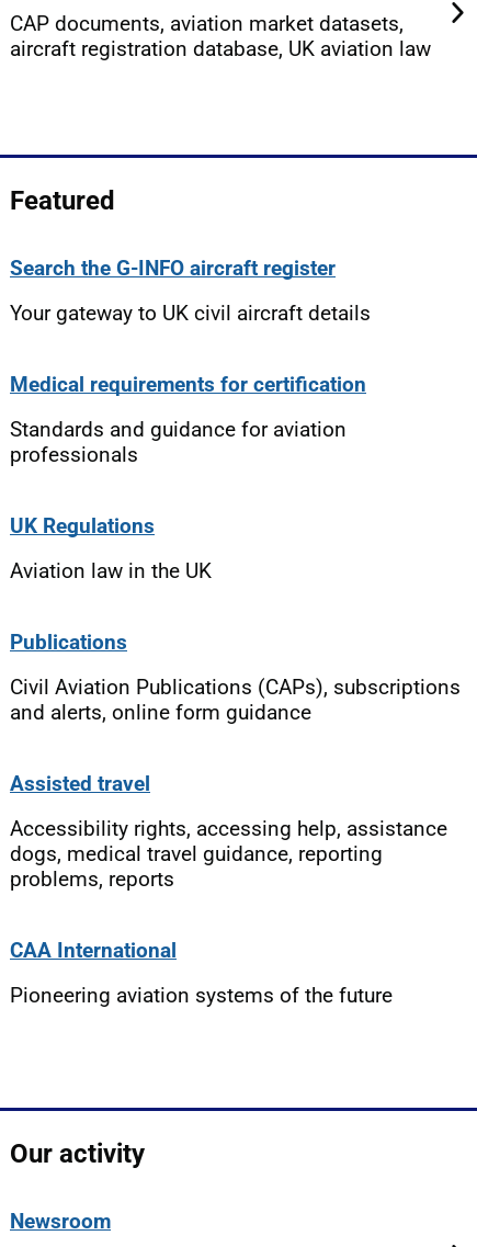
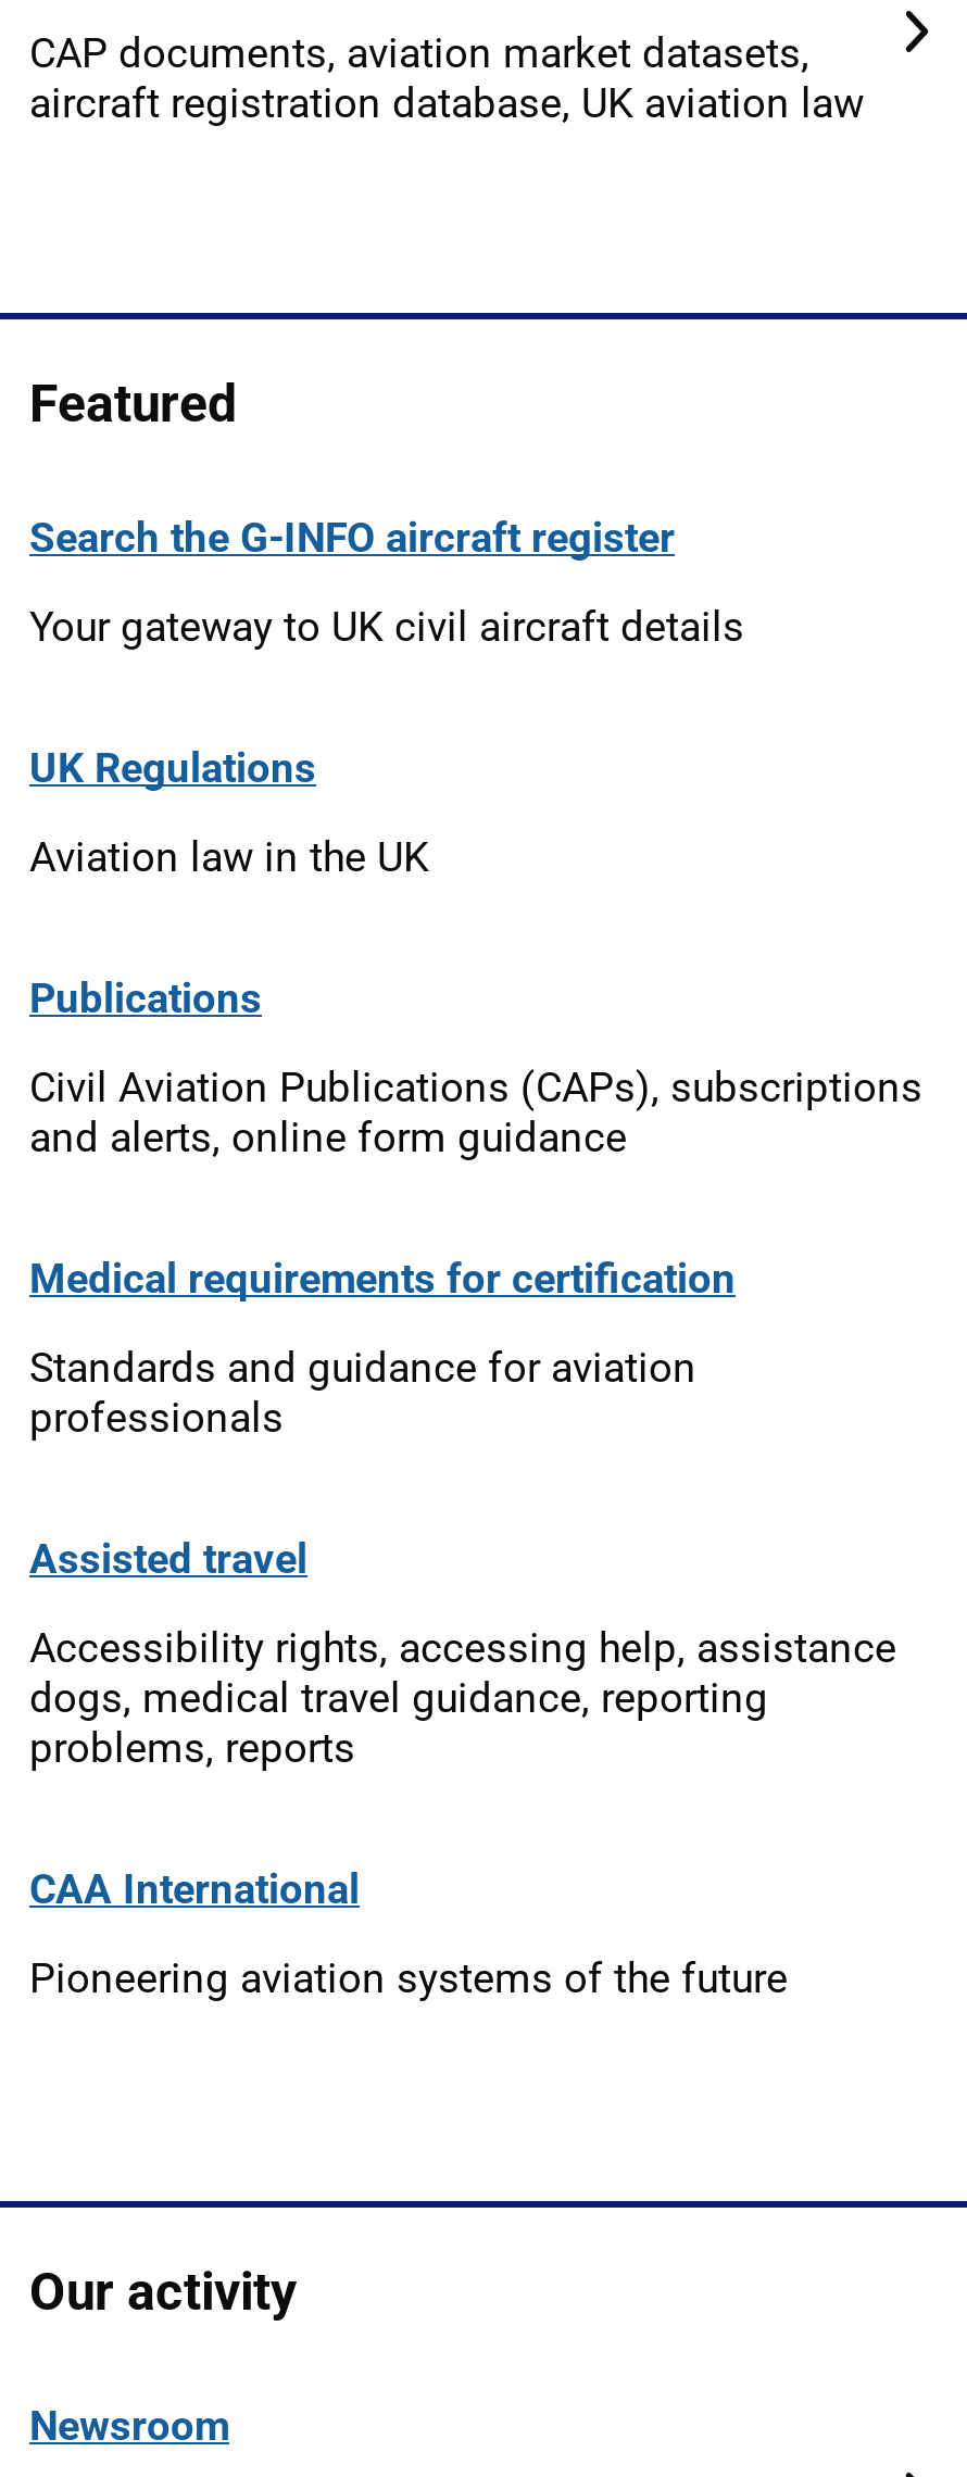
moved [10,372,366,467] -> [29,1253,736,1442]: Medical requirements for certification | Standards and guidance for aviation | professionals
moved [10,513,461,725] -> [29,743,922,1162]: UK Regulations | Aviation law in the UK | Publications | Civil Aviation Publications (CAPs), subscriptions | and alerts, online form guidance

